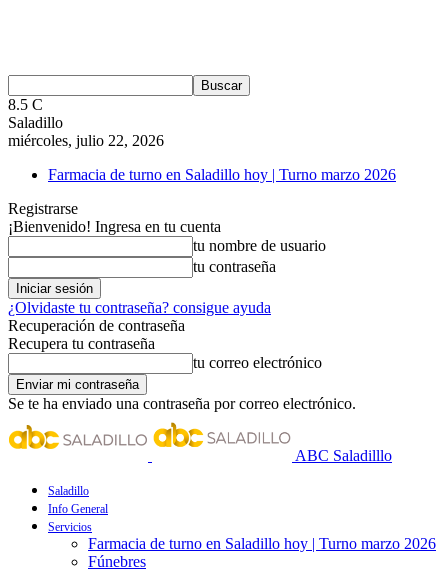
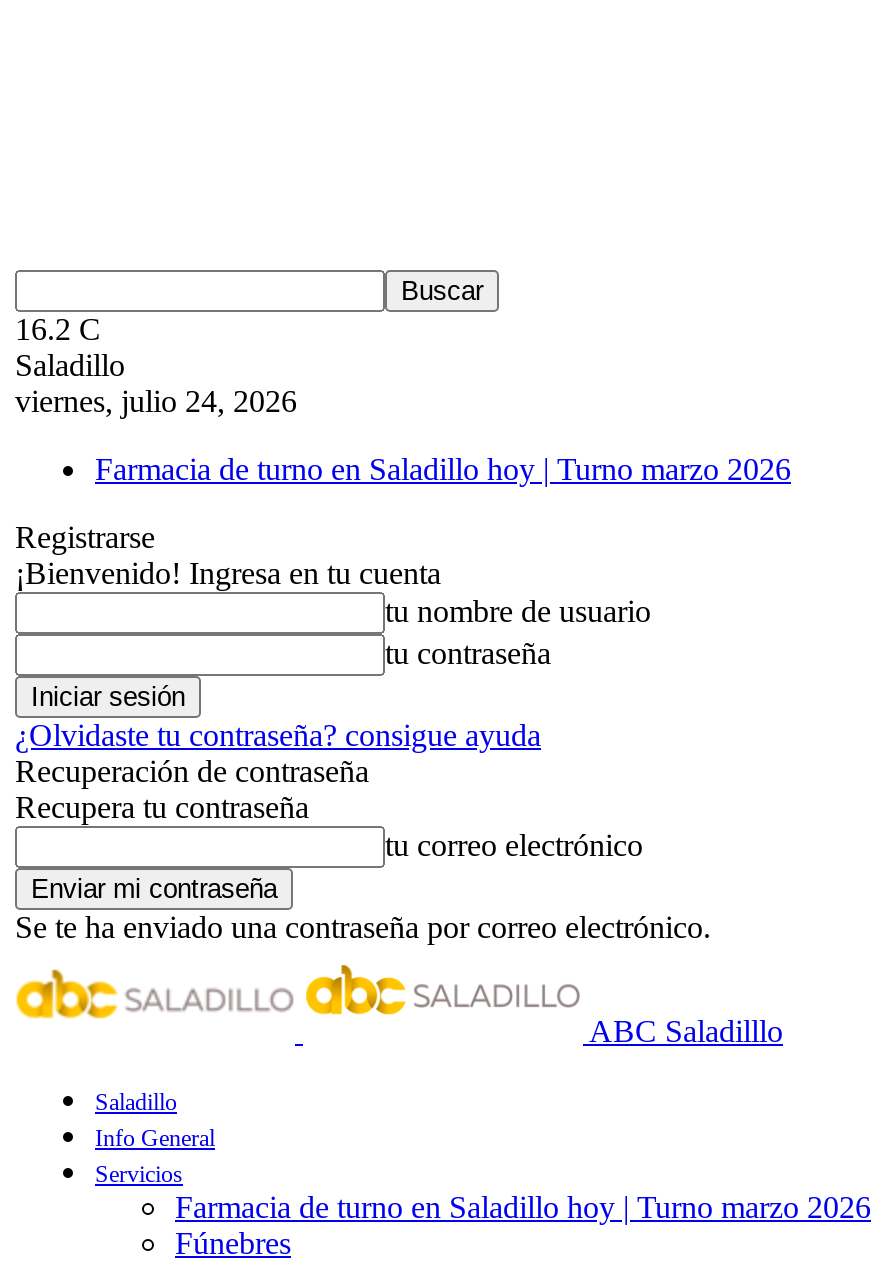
[8,96,43,113] 8.5 C -> [15,312,101,346] 16.2 C
[8,132,164,149] miércoles, julio 22, 2026 -> [15,384,297,418] viernes, julio 24, 2026

